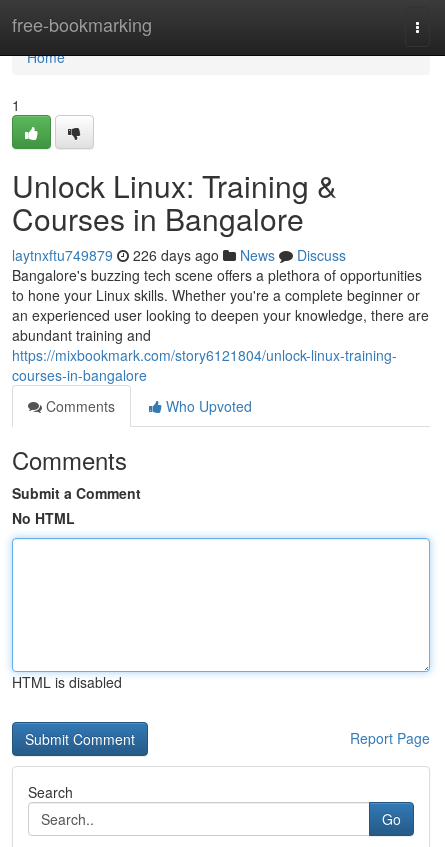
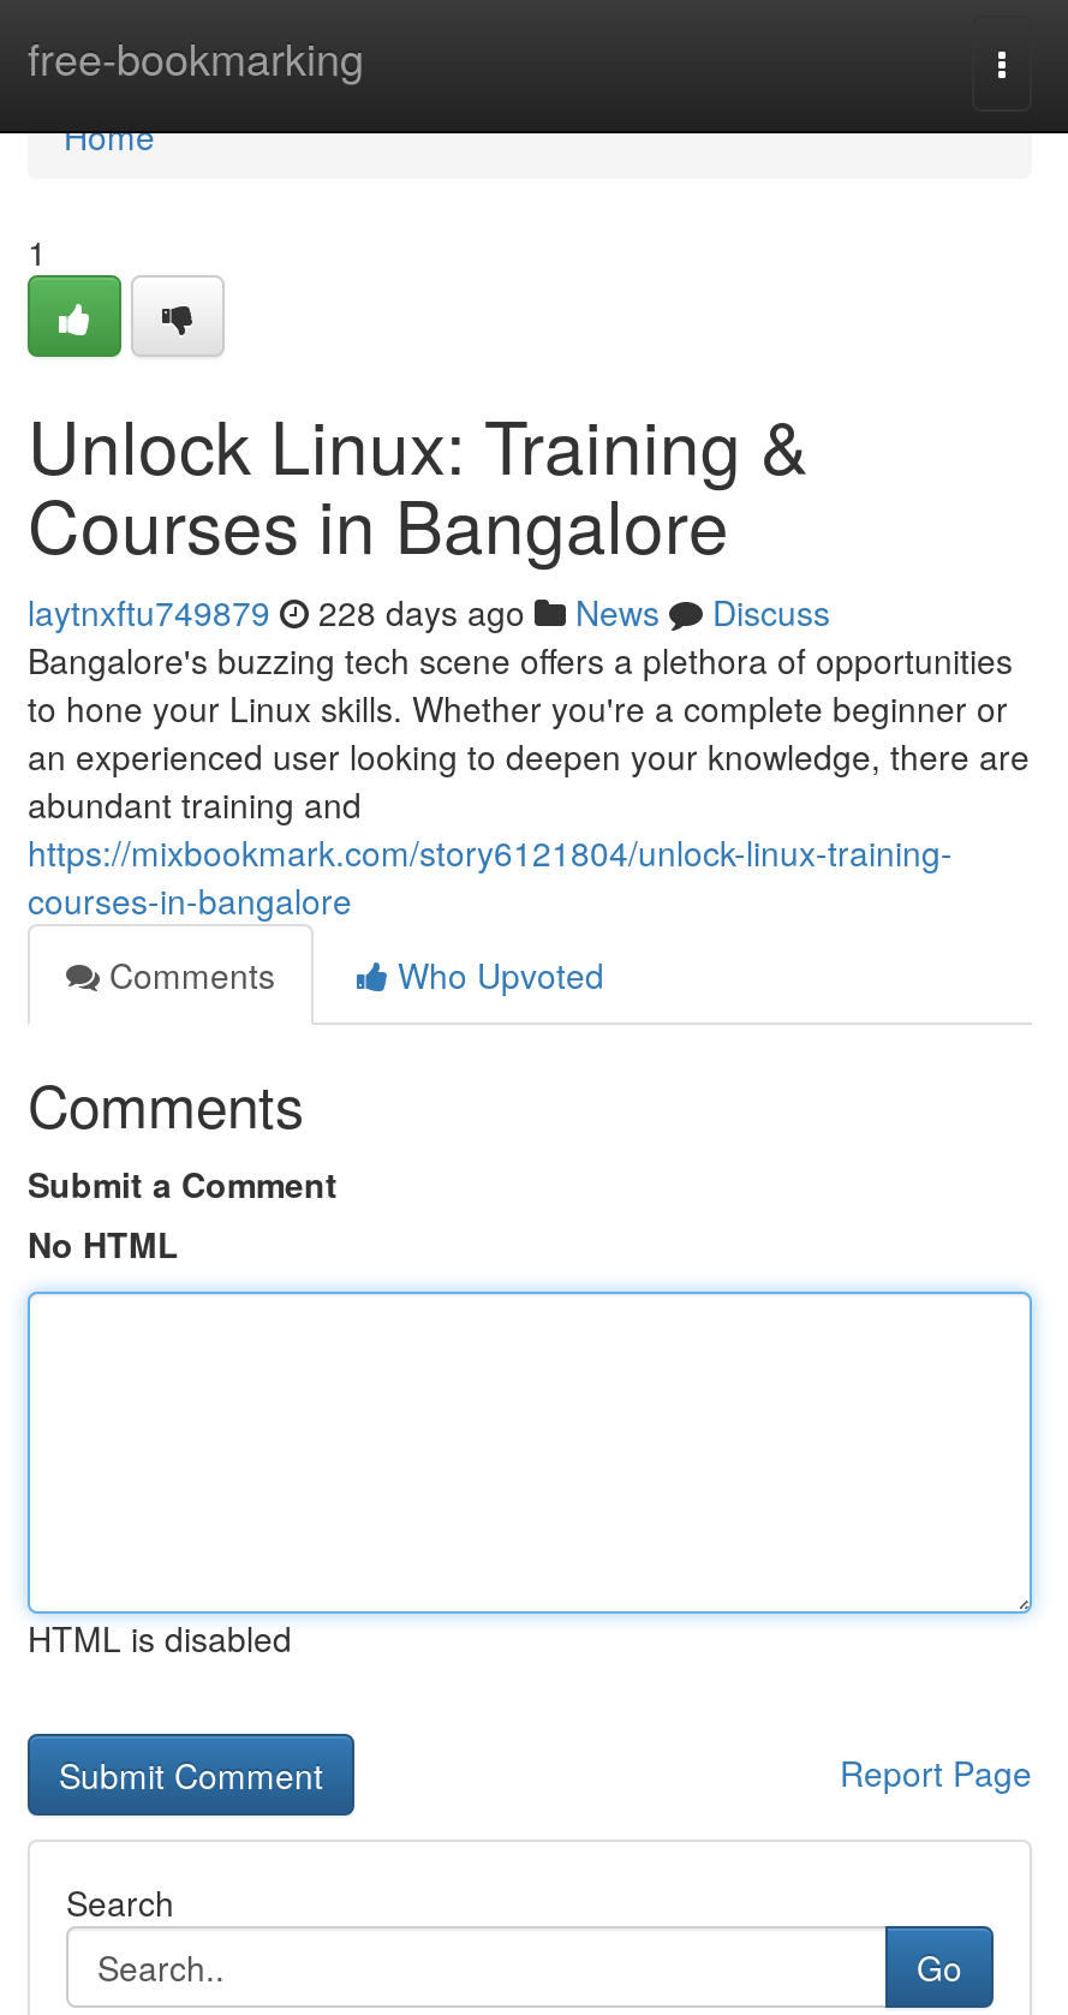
[12,245,346,265] laytnxftu749879 226 days ago News Discuss -> [28,588,830,636] laytnxftu749879 228 days ago News Discuss

